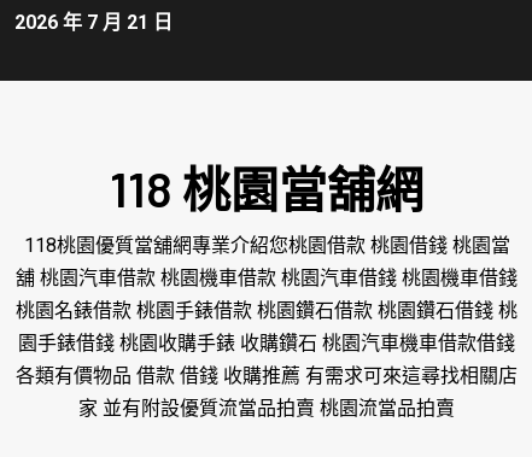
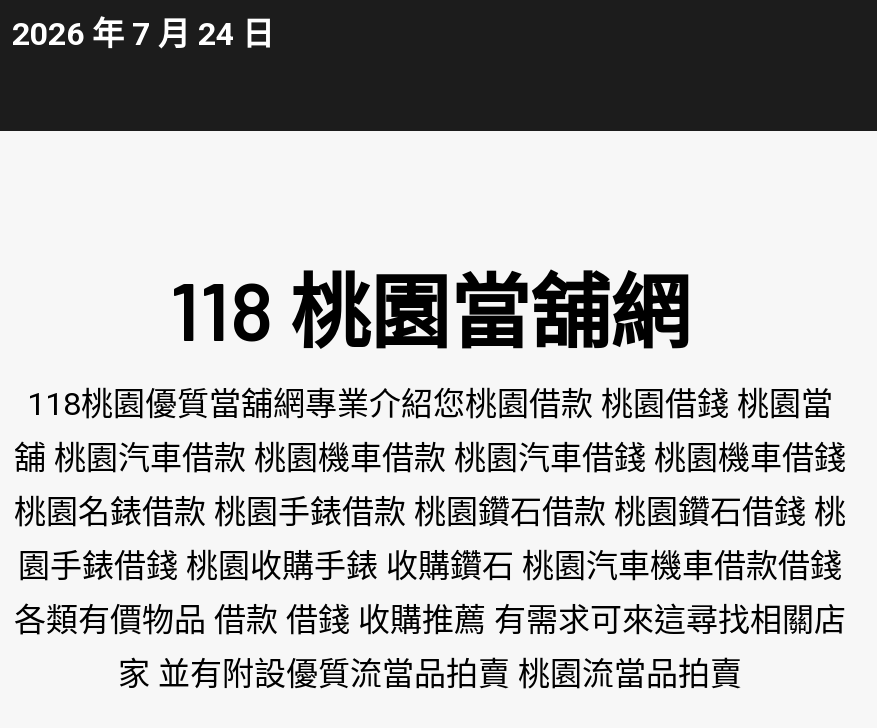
[14,11,173,34] 2026 年 7 月 21 日 -> [12,16,274,54] 2026 年 7 月 24 日

